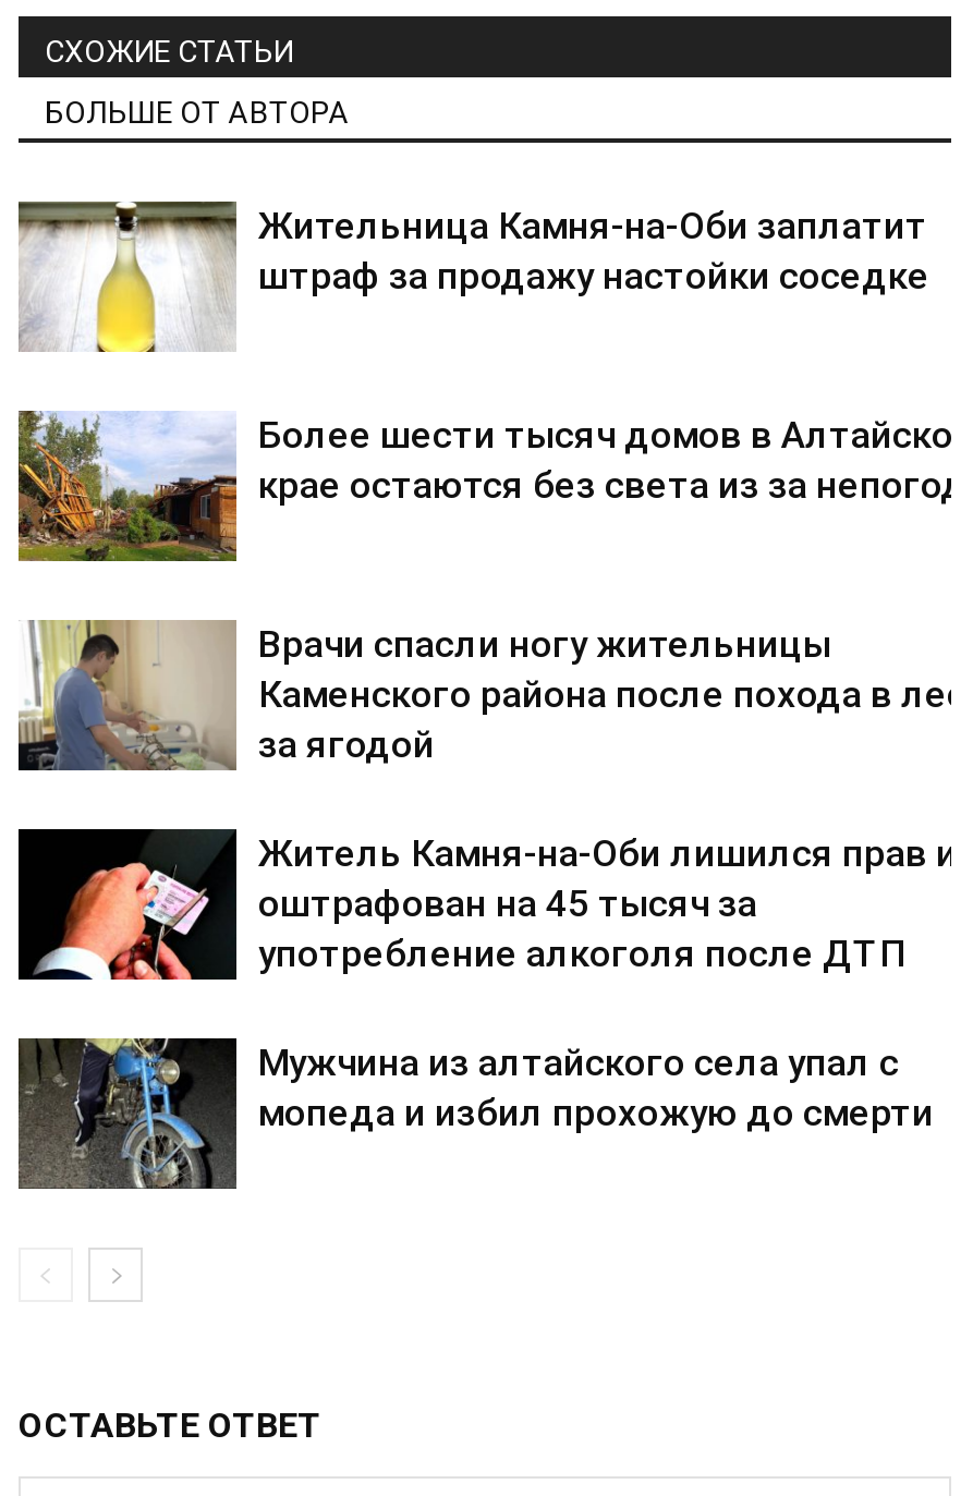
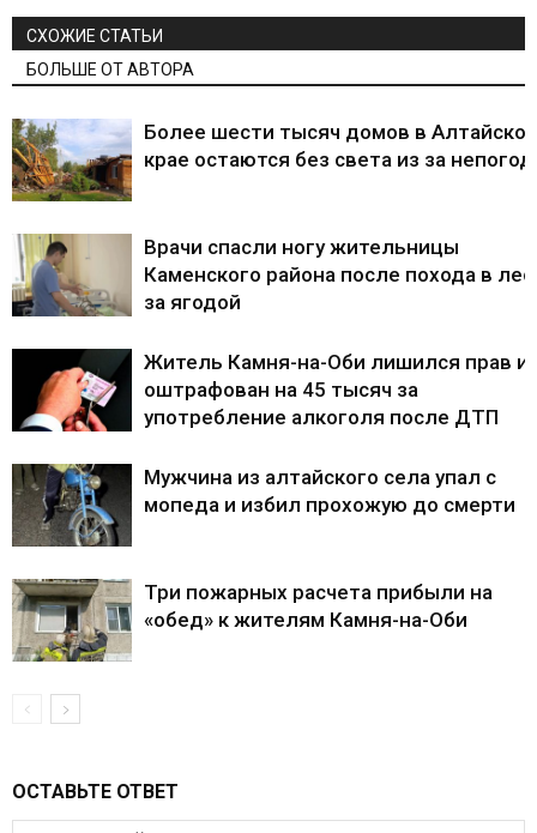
[19,199,929,354] [image] | Жительница Камня-на-Оби заплатит | штраф за продажу настойки соседке -> none
moved [14,409,966,1134] -> [10,117,533,516]: [image] | Врачи спасли ногу жительницы | Каменского района после похода в лес | ... | Мужчина из алтайского села упал с | мопеда и избил прохожую до смерти
none -> [13,578,493,662] [image] | Три пожарных расчета прибыли на | «обед» к жителям Камня-на-Оби

